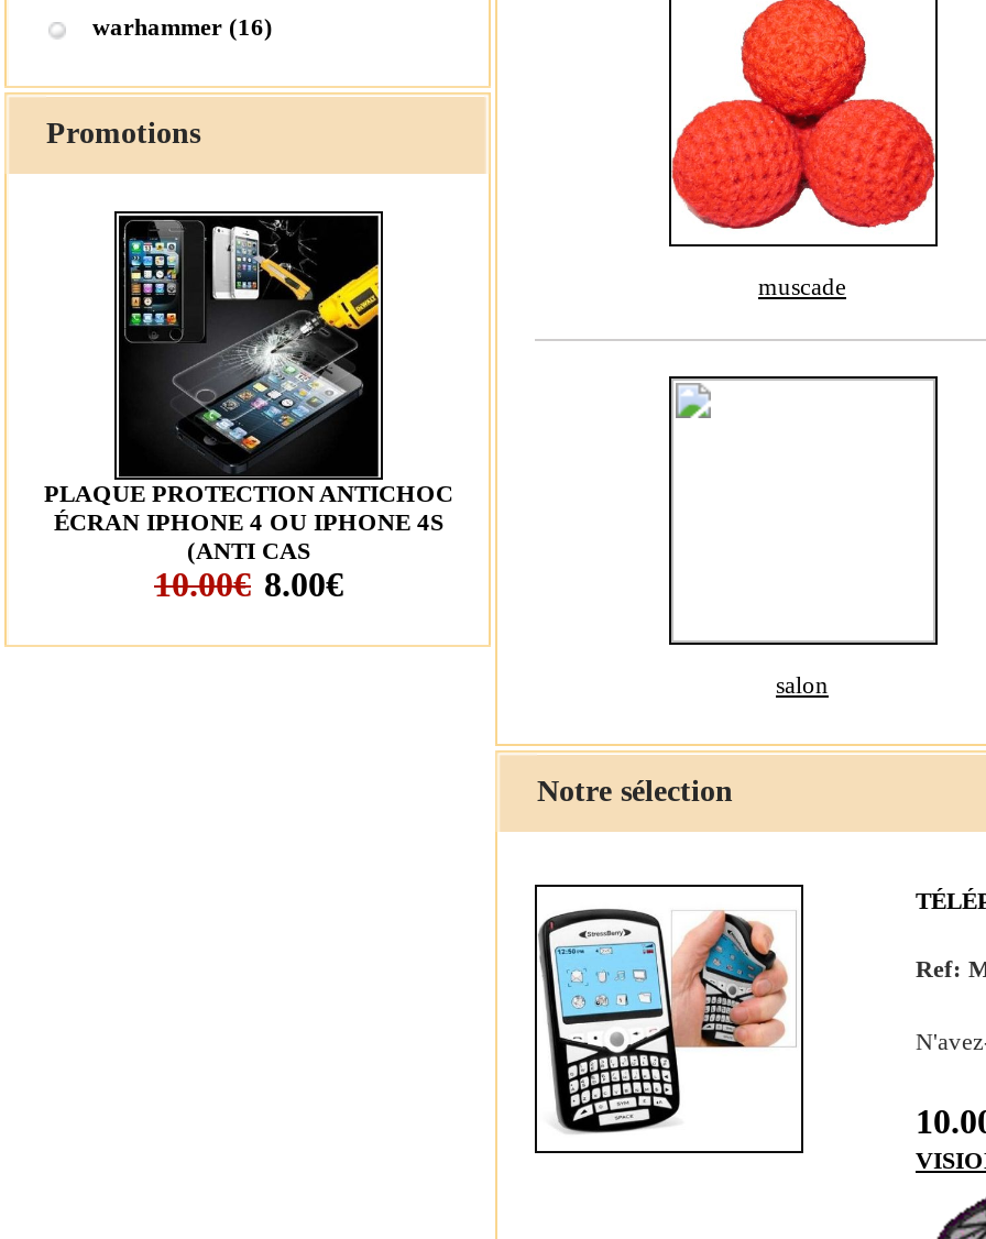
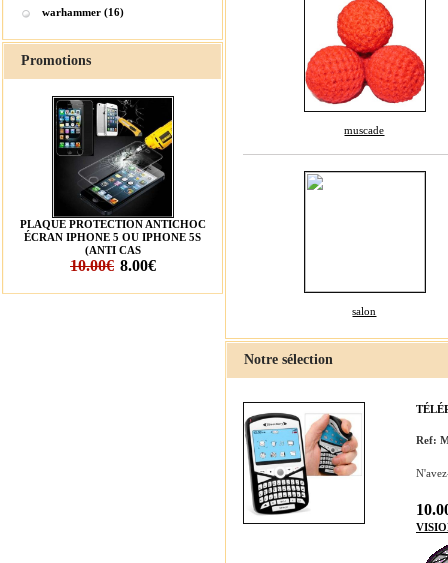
[54,508,443,535] ÉCRAN IPHONE 4 OU IPHONE 4S -> [24,231,201,243] ÉCRAN IPHONE 5 OU IPHONE 5S

